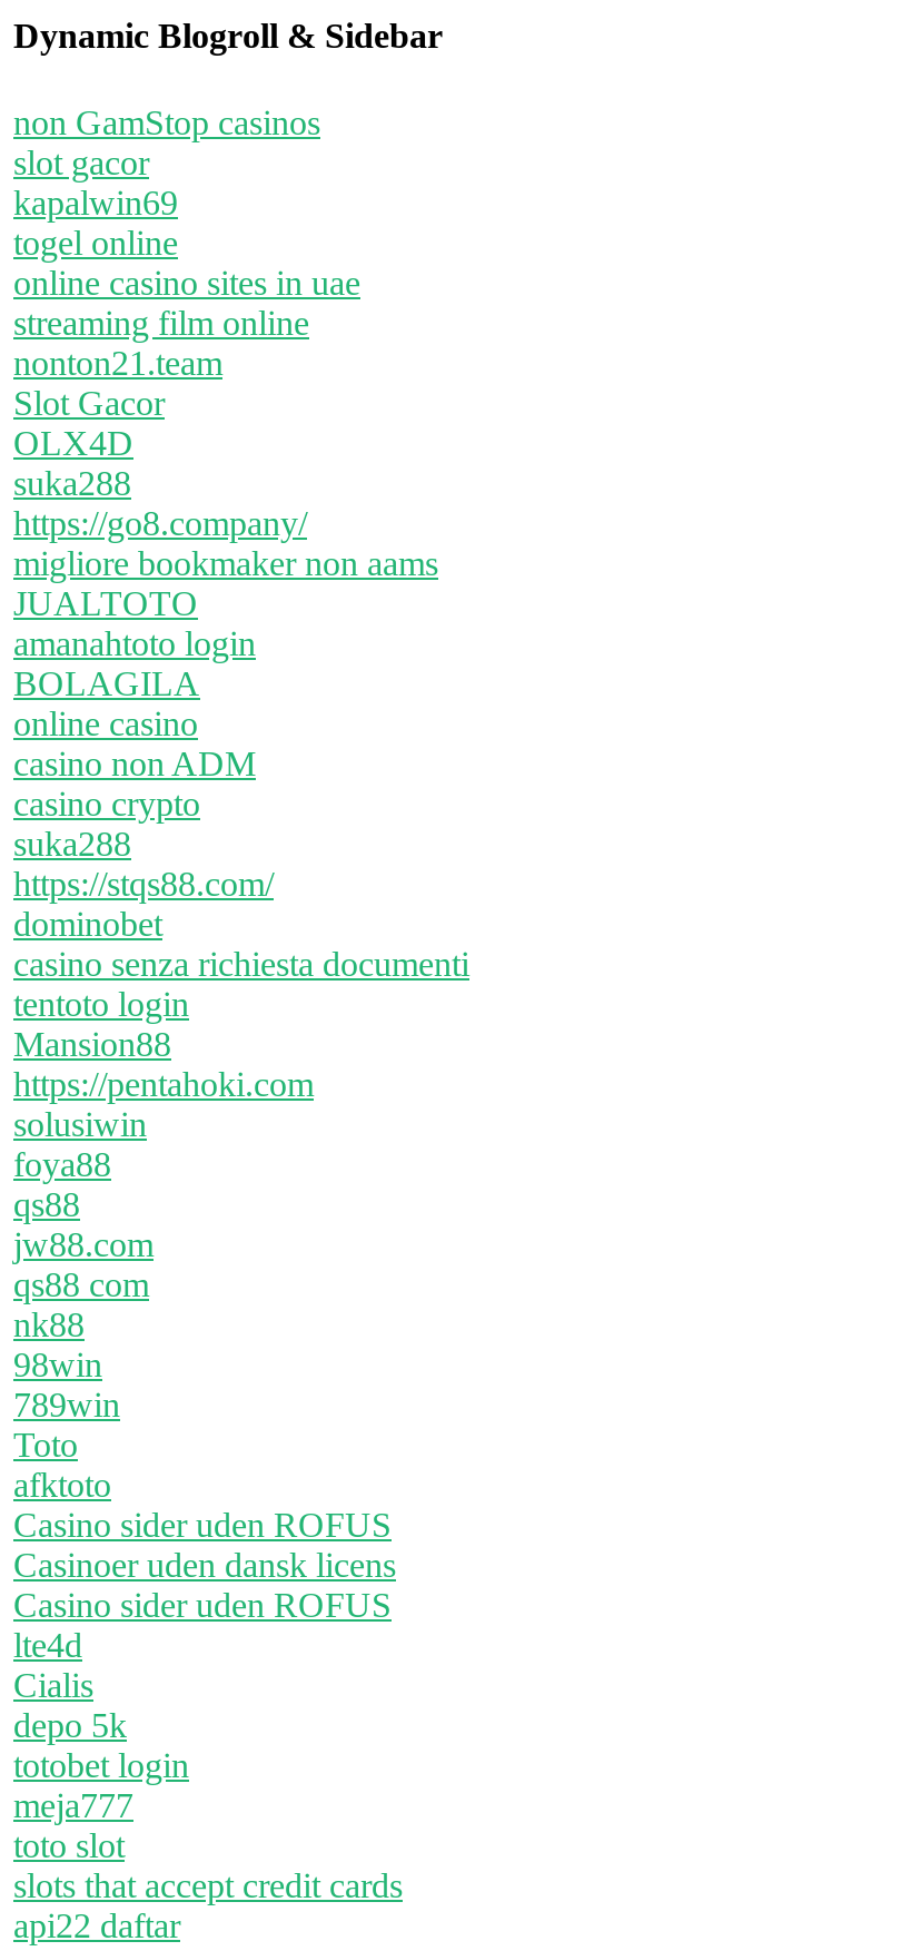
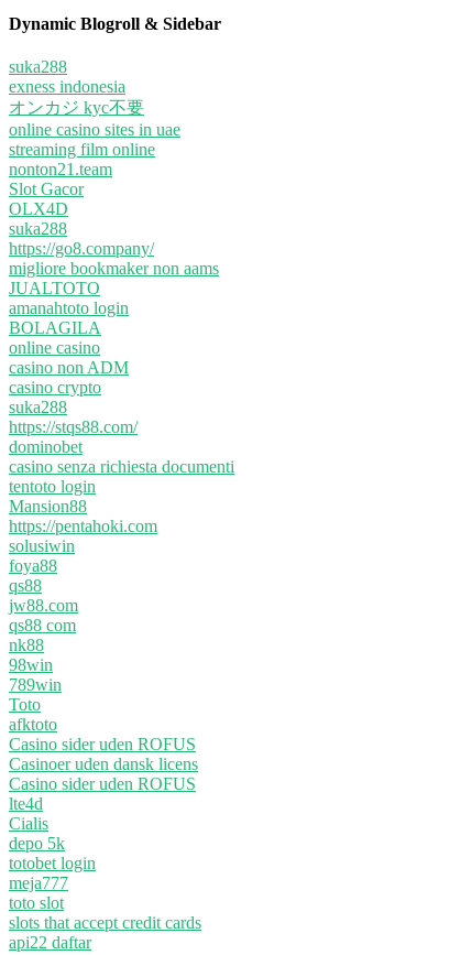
[13,103,320,261] non GamStop casinos | slot gacor | kapalwin69 | togel online -> [9,57,144,117] suka288 | exness indonesia | オンカジ kyc不要

